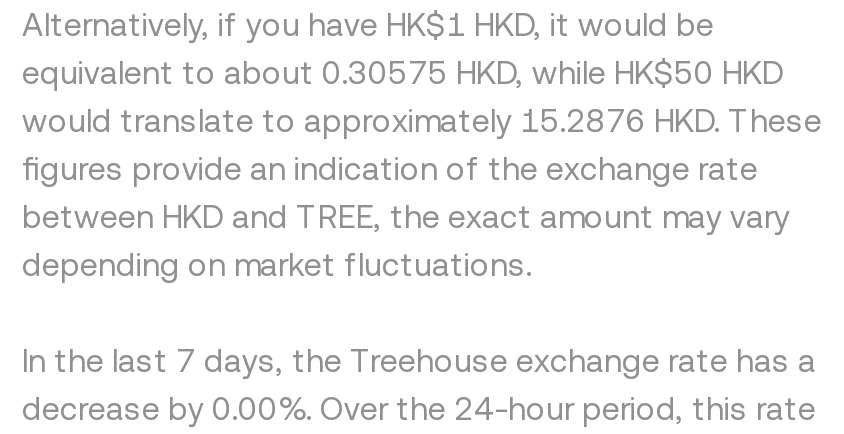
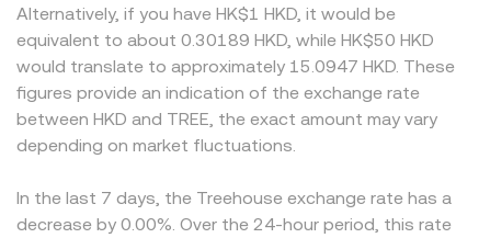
[22,54,784,92] equivalent to about 0.30575 HKD, while HK$50 HKD -> [16,30,434,50] equivalent to about 0.30189 HKD, while HK$50 HKD
[22,102,822,140] would translate to approximately 15.2876 HKD. These -> [16,56,455,77] would translate to approximately 15.0947 HKD. These

